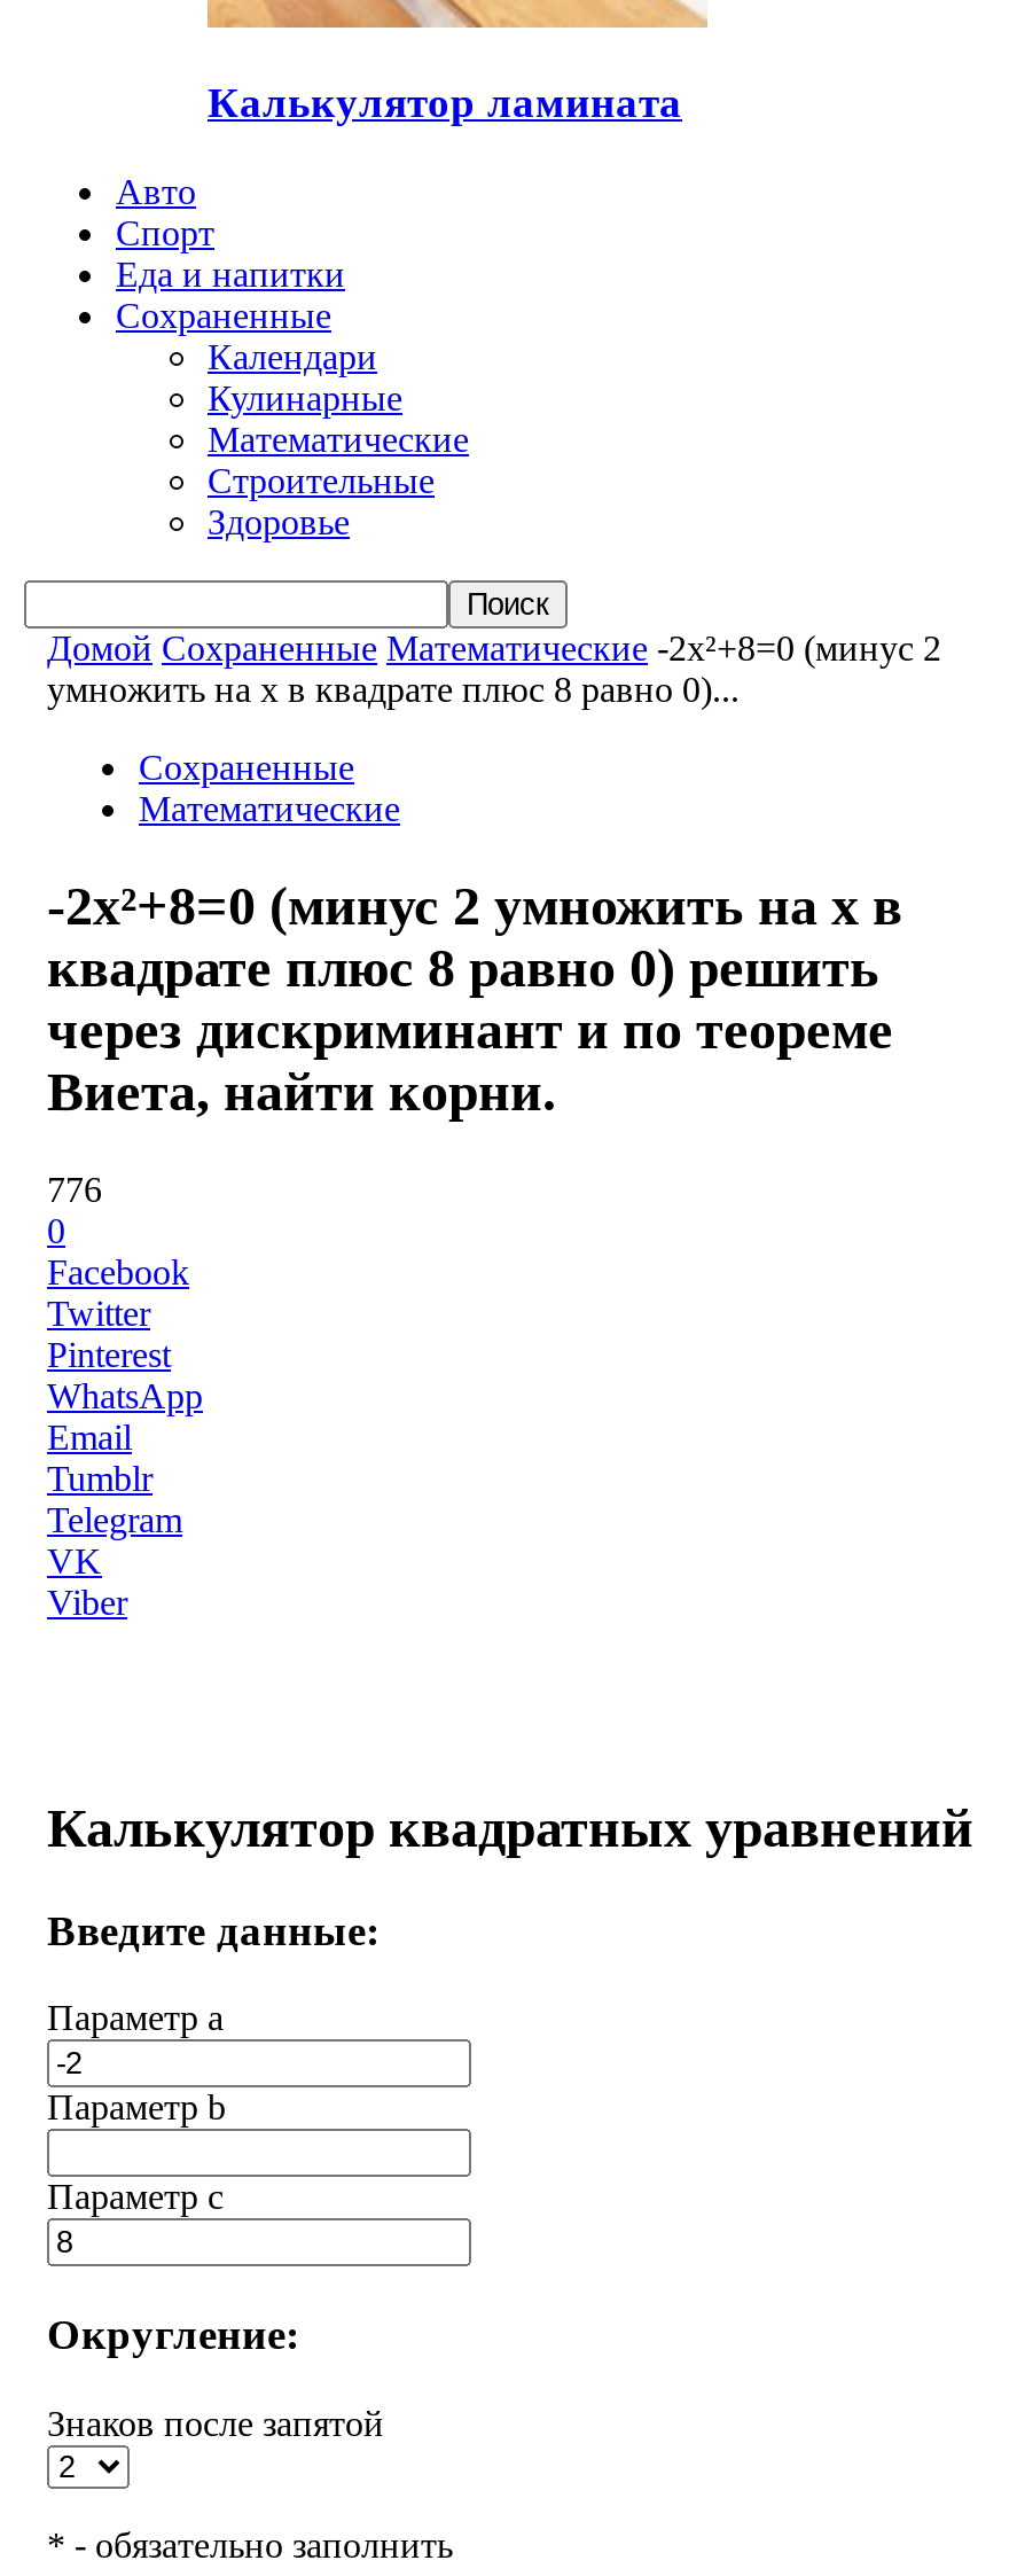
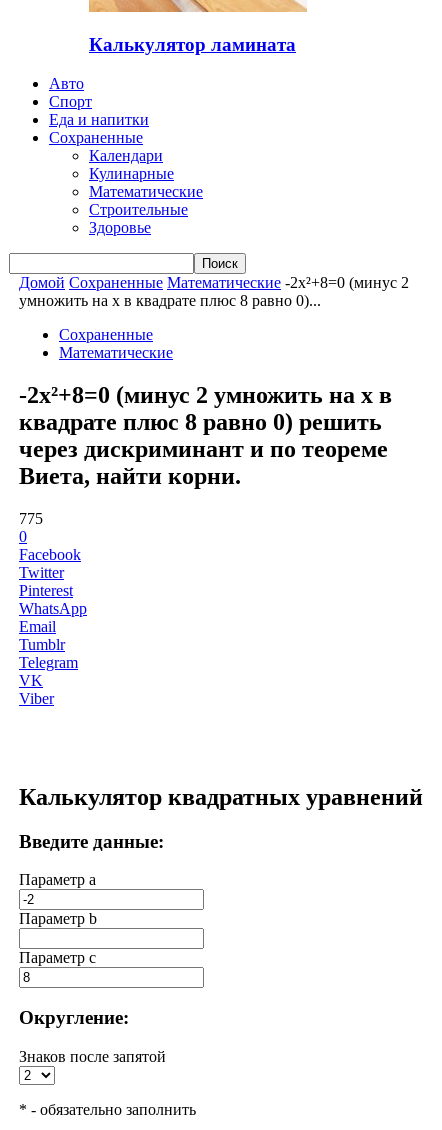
[47,1170,102,1209] 776 -> [19,510,43,527] 775

